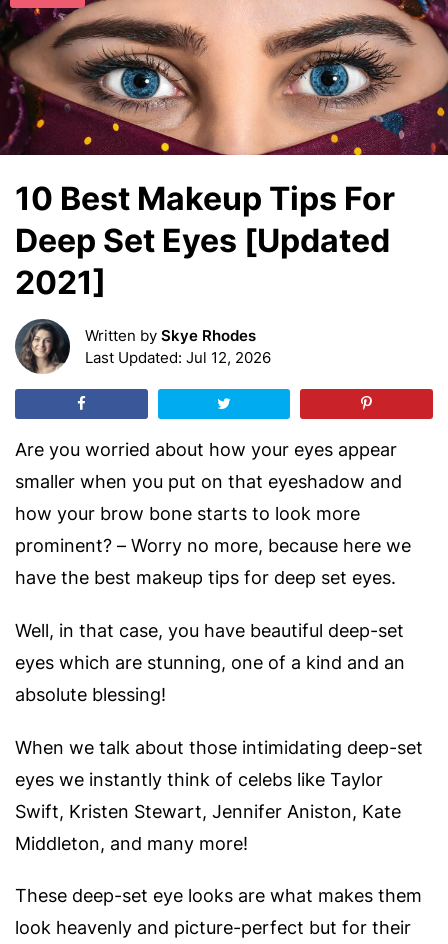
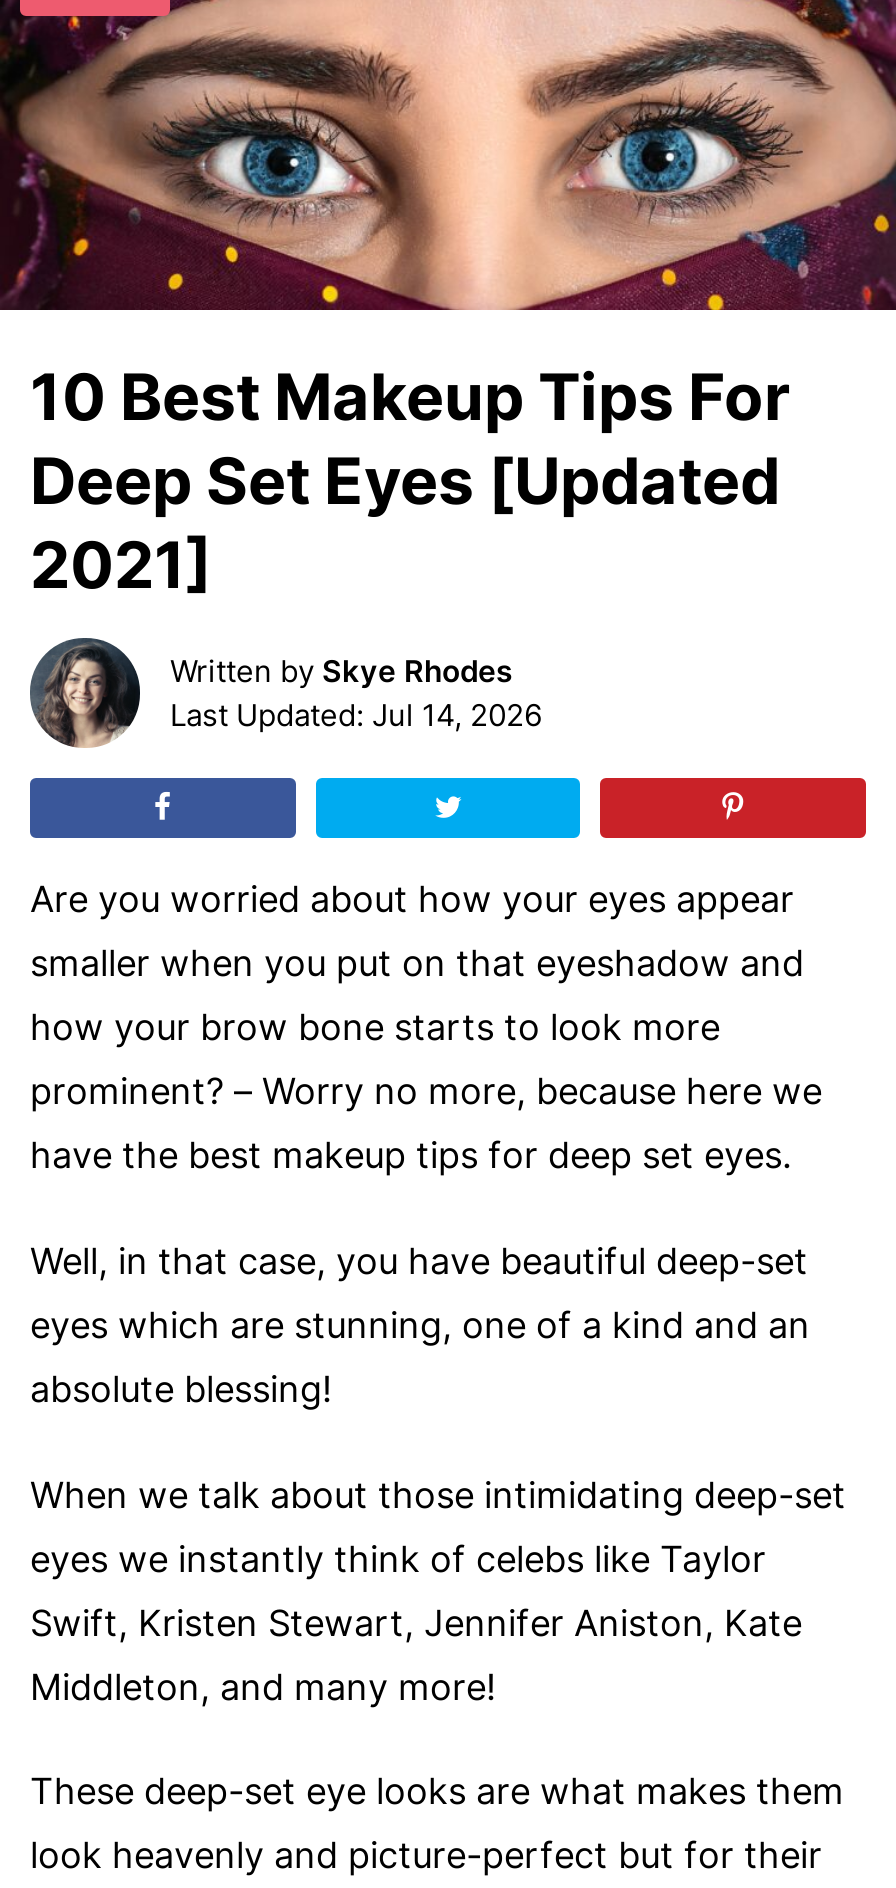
[85,348,271,367] Last Updated: Jul 12, 2026 -> [170,696,542,734] Last Updated: Jul 14, 2026

